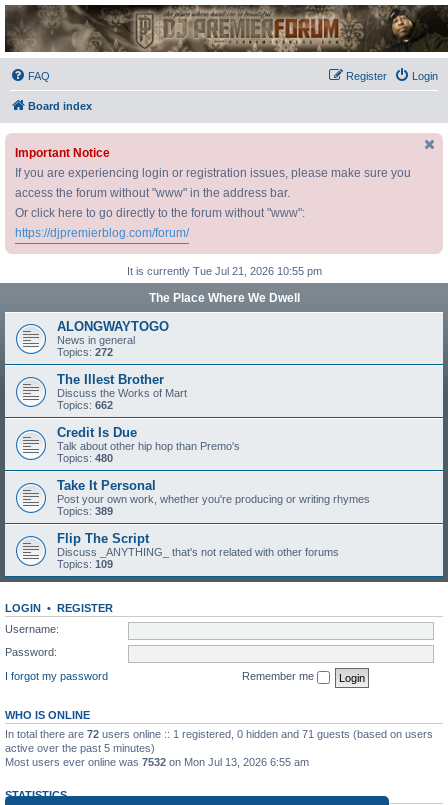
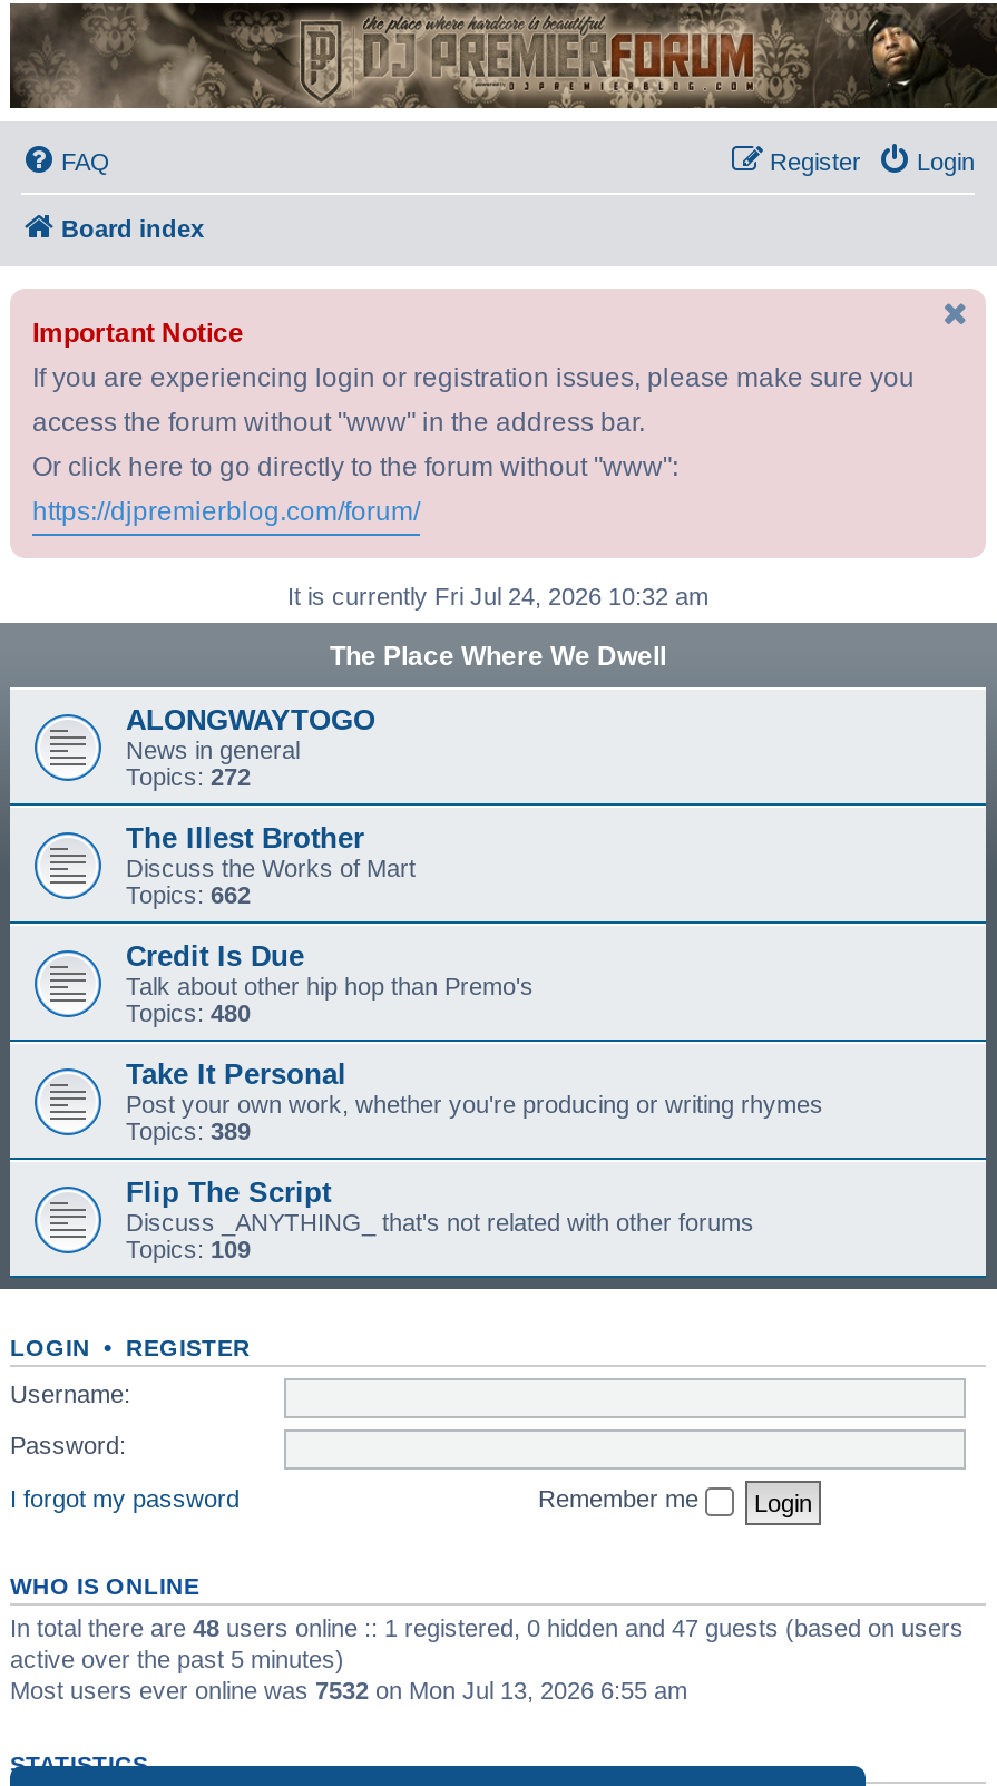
[126,265,321,277] It is currently Tue Jul 21, 2026 10:55 pm -> [287,582,708,609] It is currently Fri Jul 24, 2026 10:32 am
[5,728,433,740] In total there are 72 users online :: 1 registered, 0 hidden and 71 guests (based on users -> [10,1615,964,1641] In total there are 48 users online :: 1 registered, 0 hidden and 47 guests (based on users

